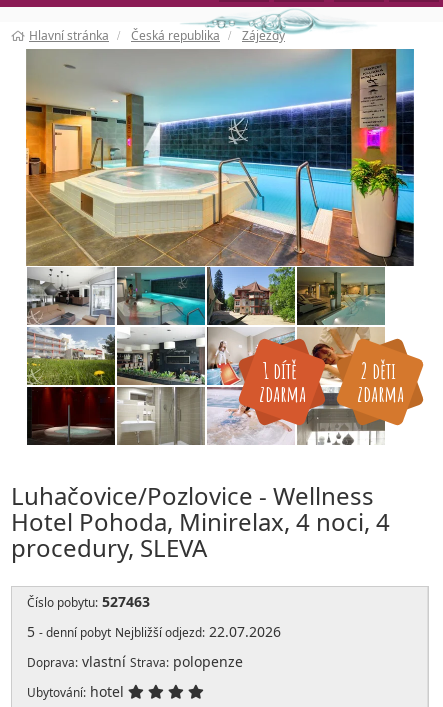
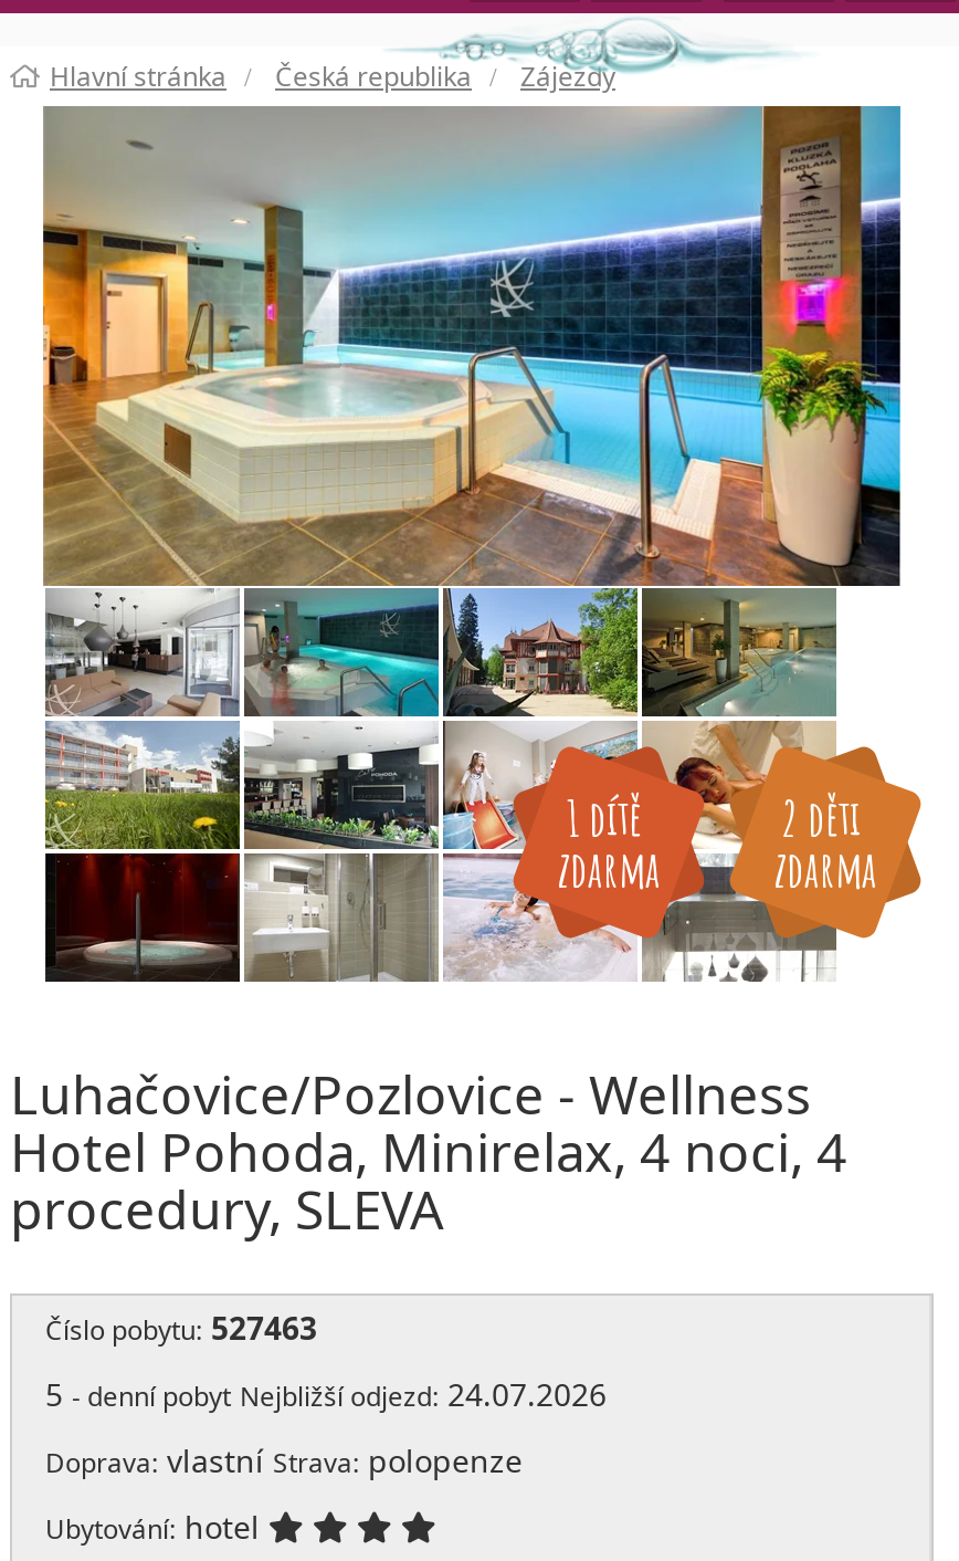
[27,622,281,641] 5 - denní pobyt Nejbližší odjezd: 22.07.2026 -> [45,1372,607,1414] 5 - denní pobyt Nejbližší odjezd: 24.07.2026

